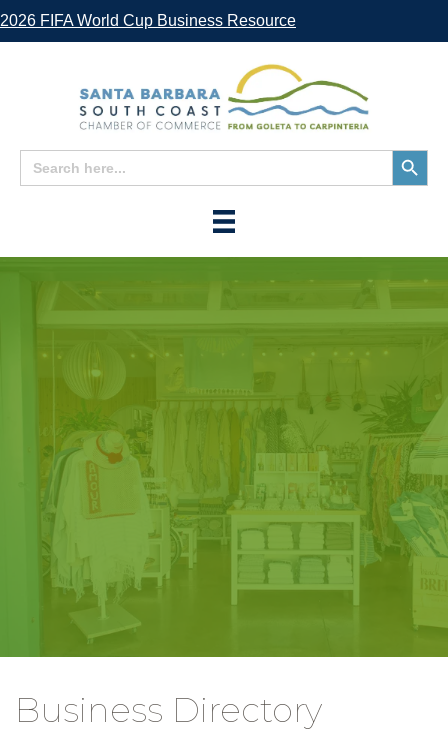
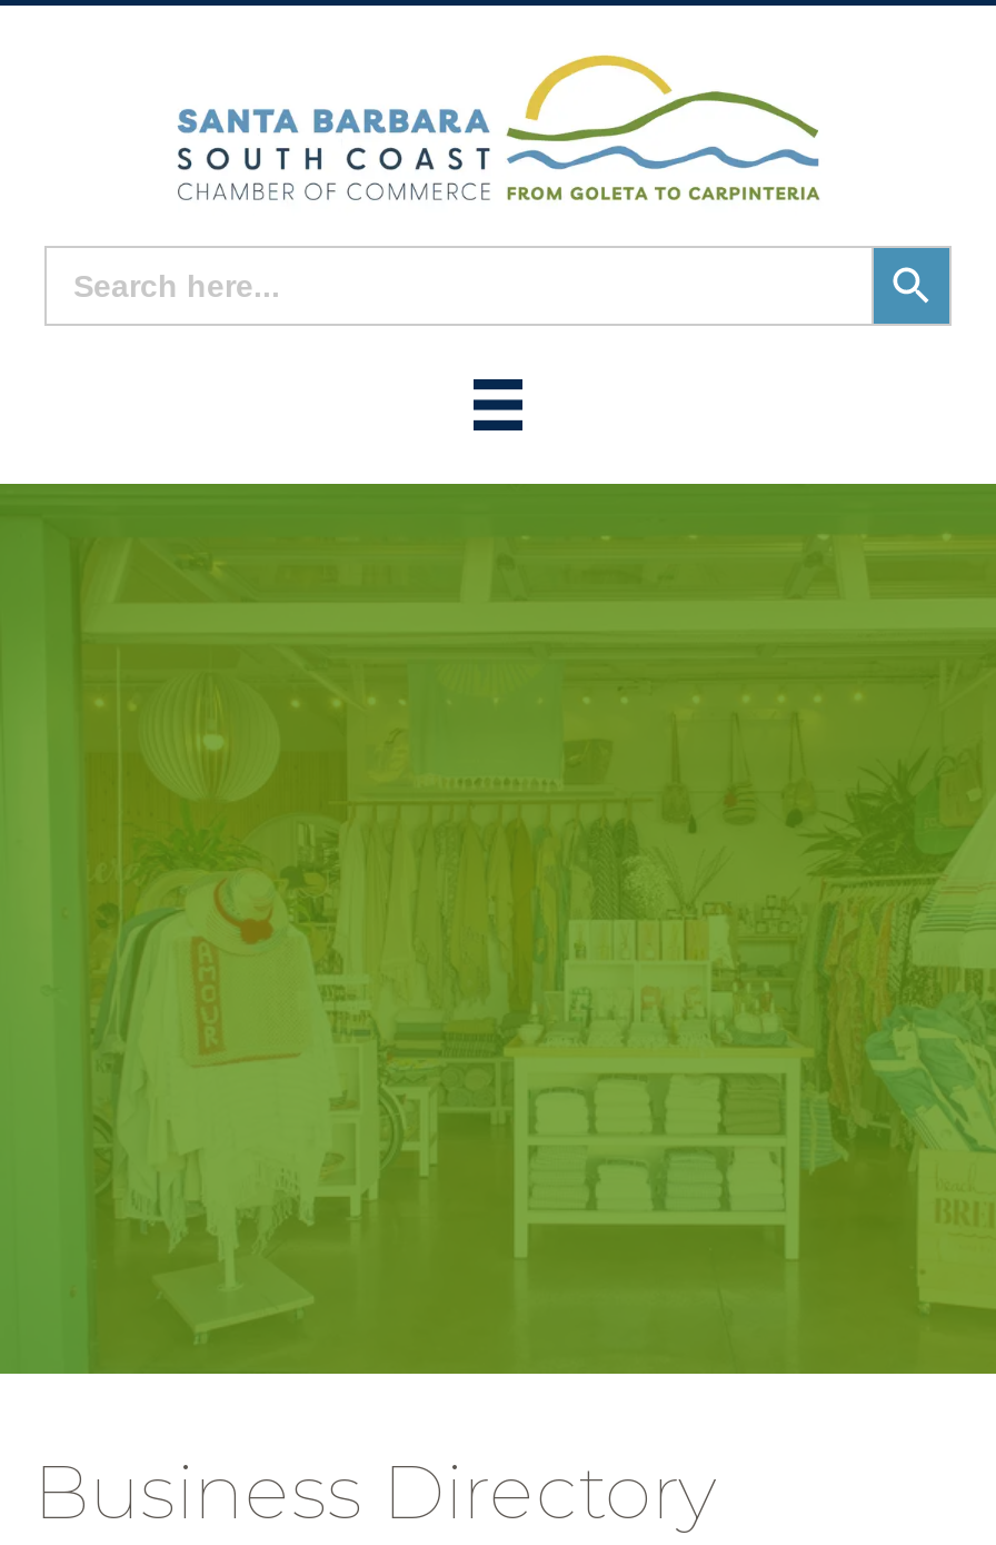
[0,12,296,29] 2026 FIFA World Cup Business Resource -> none

